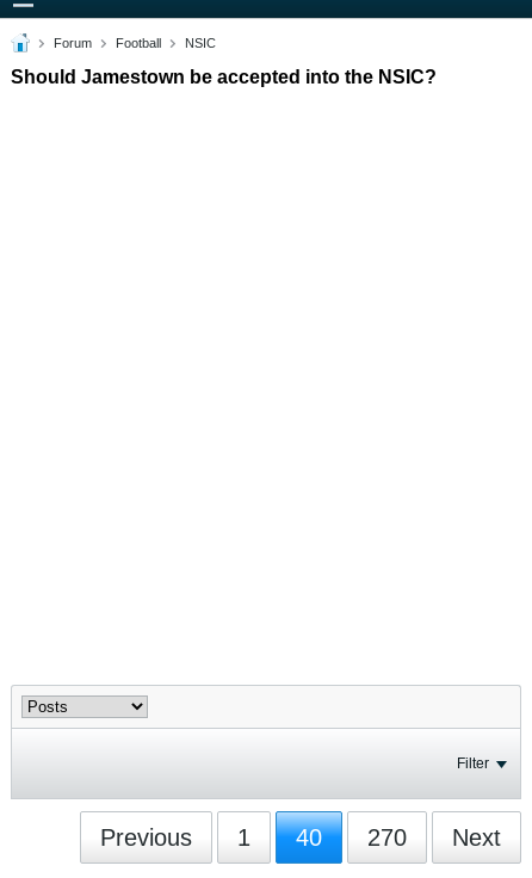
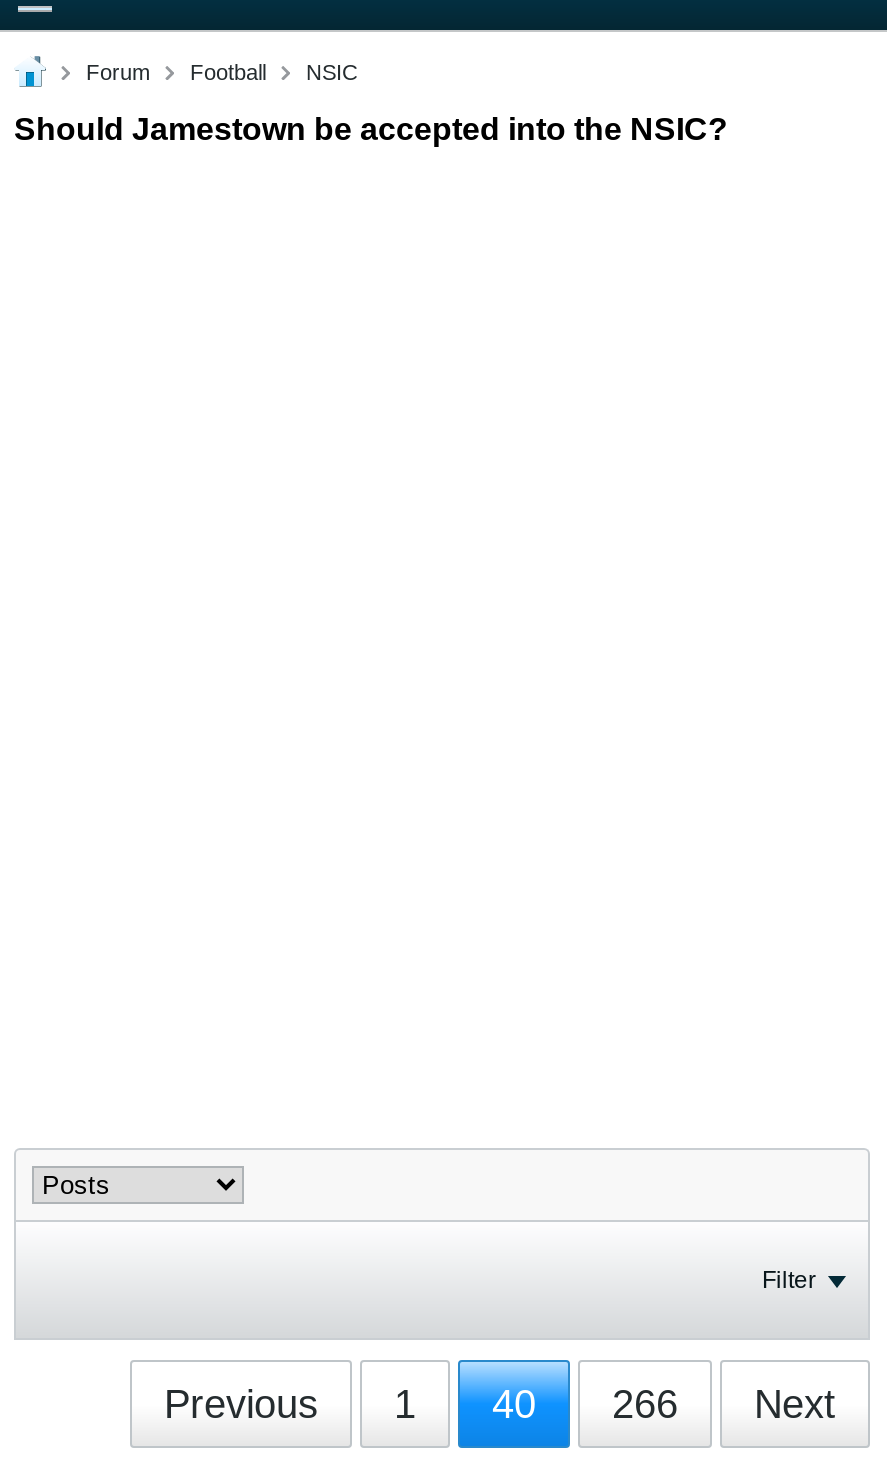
[100,824,501,851] Previous 1 40 270 Next -> [164,1382,836,1426] Previous 1 40 266 Next

